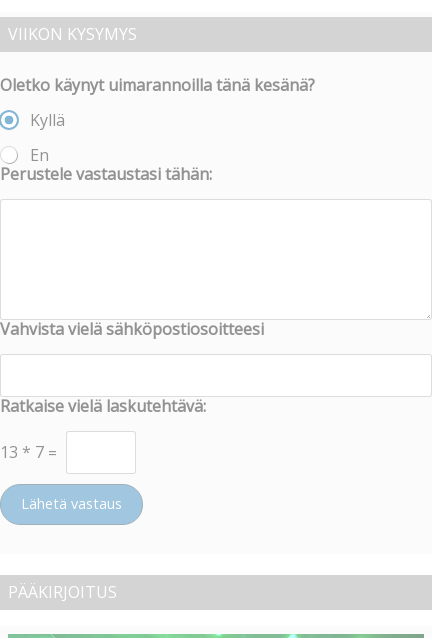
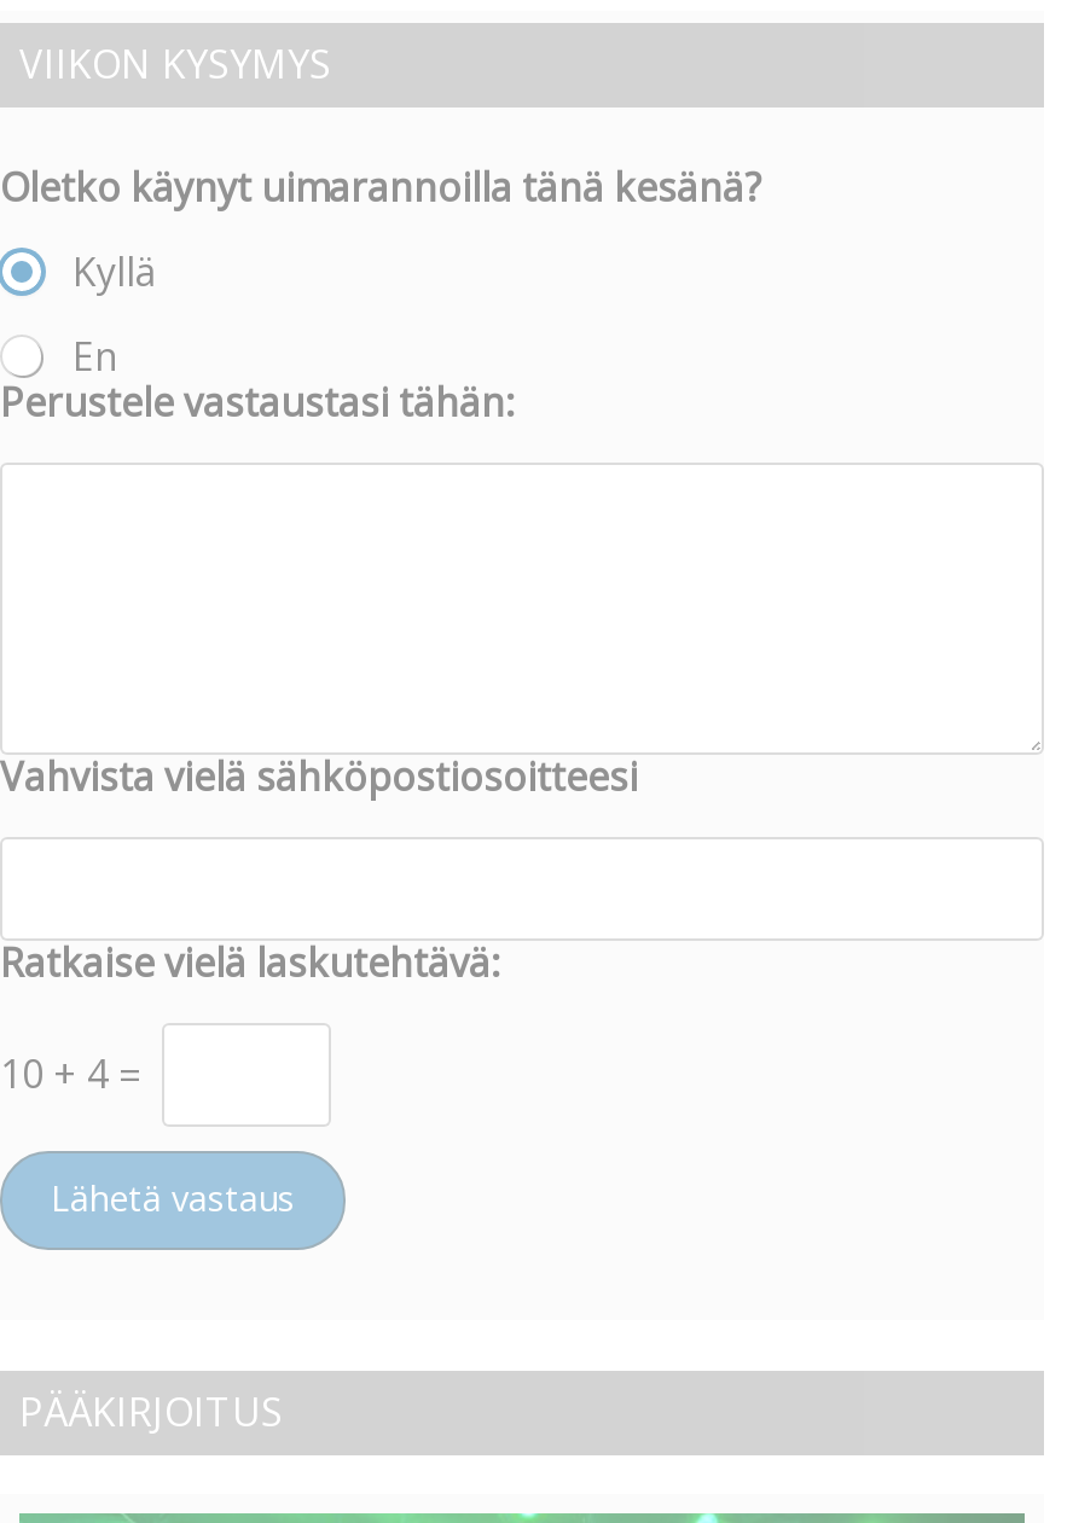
[0,441,57,463] 13 * 7 = -> [0,1047,140,1100] 10 + 4 =

